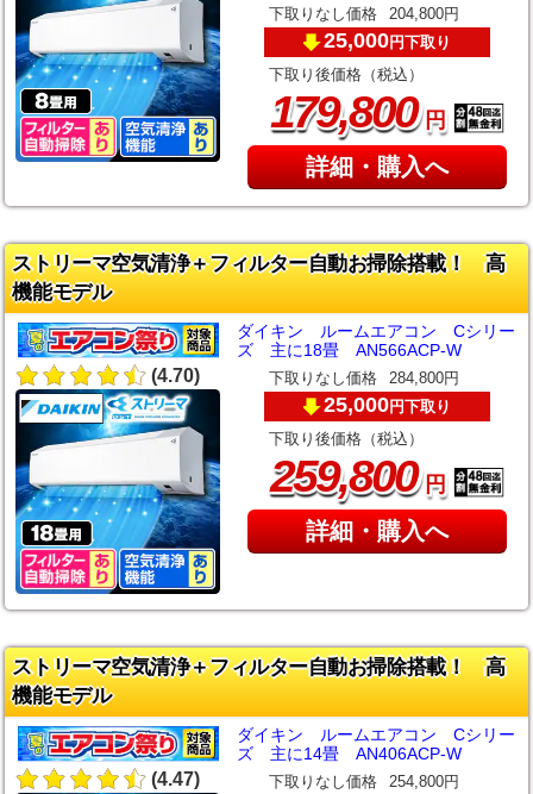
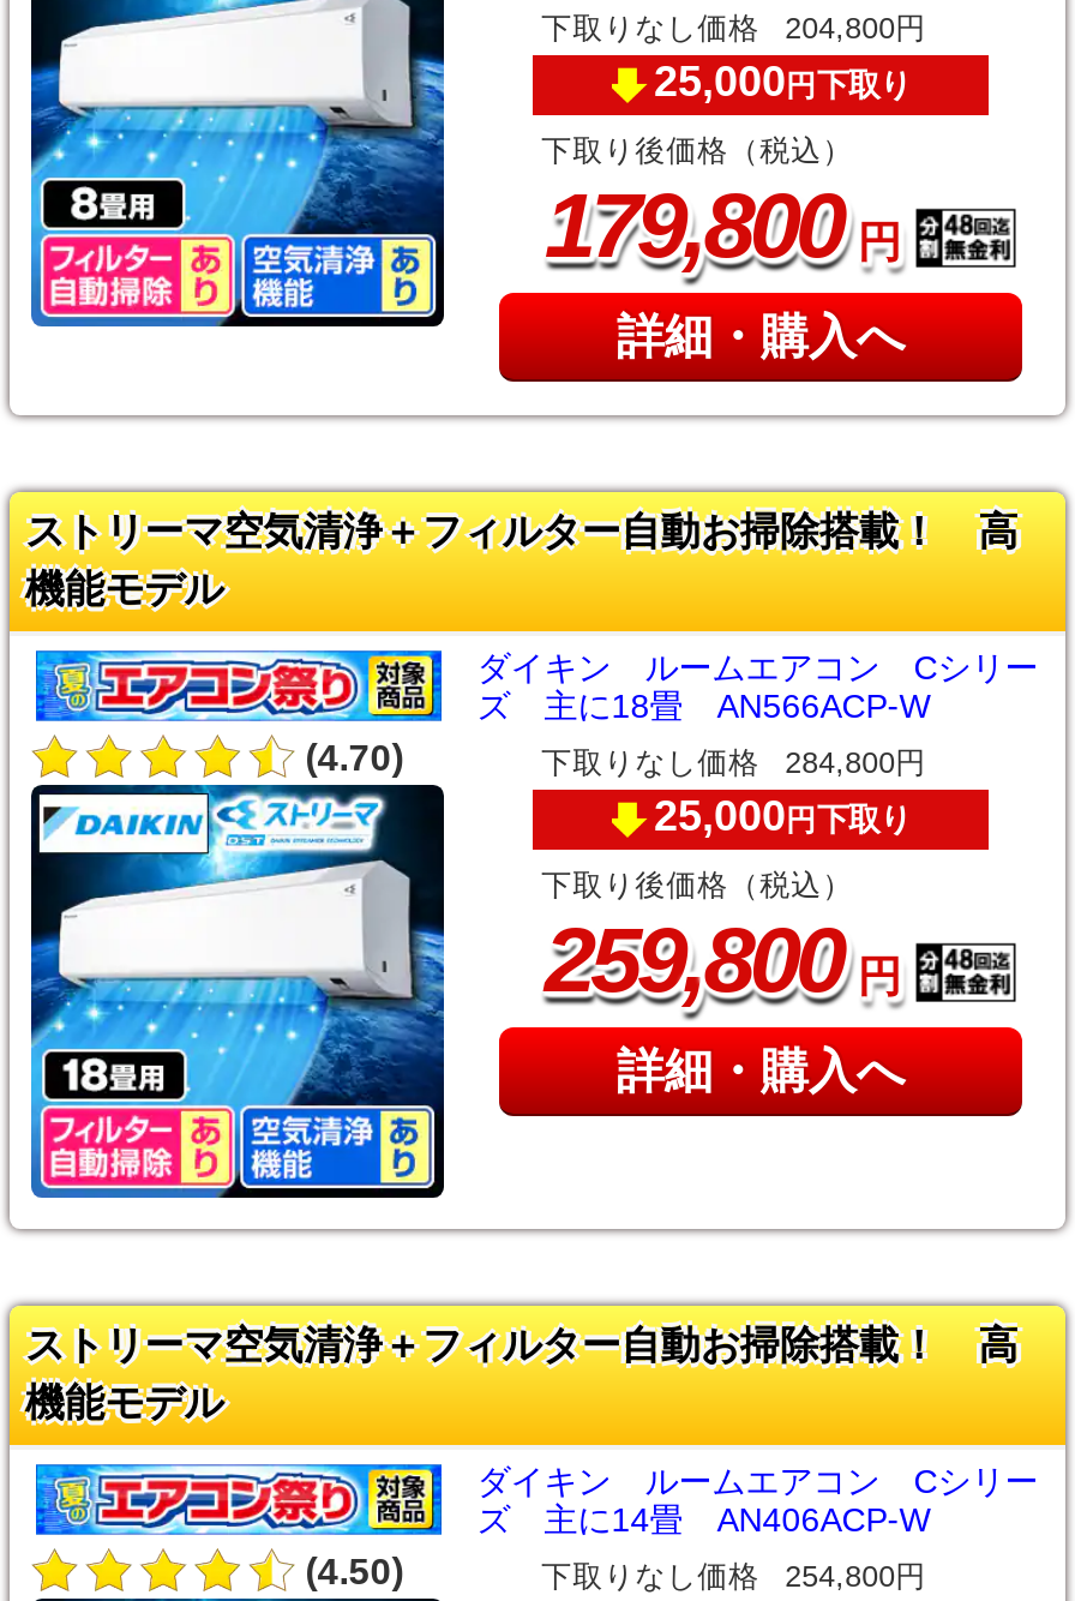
[151,769,200,790] (4.47) -> [305,1551,404,1592] (4.50)

